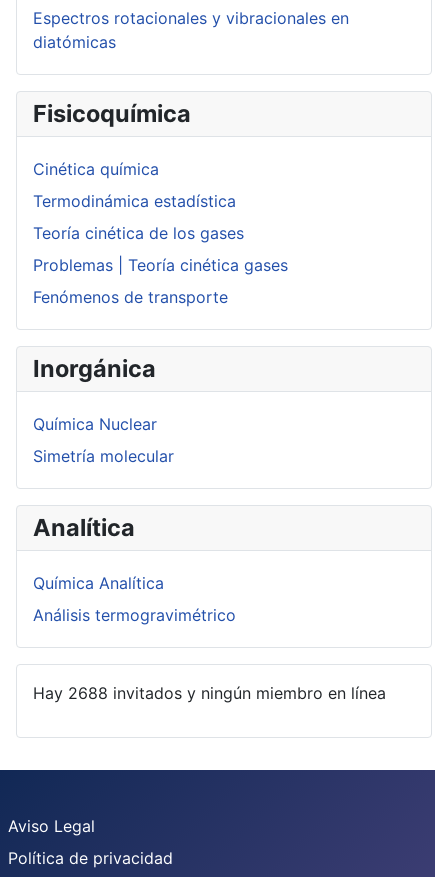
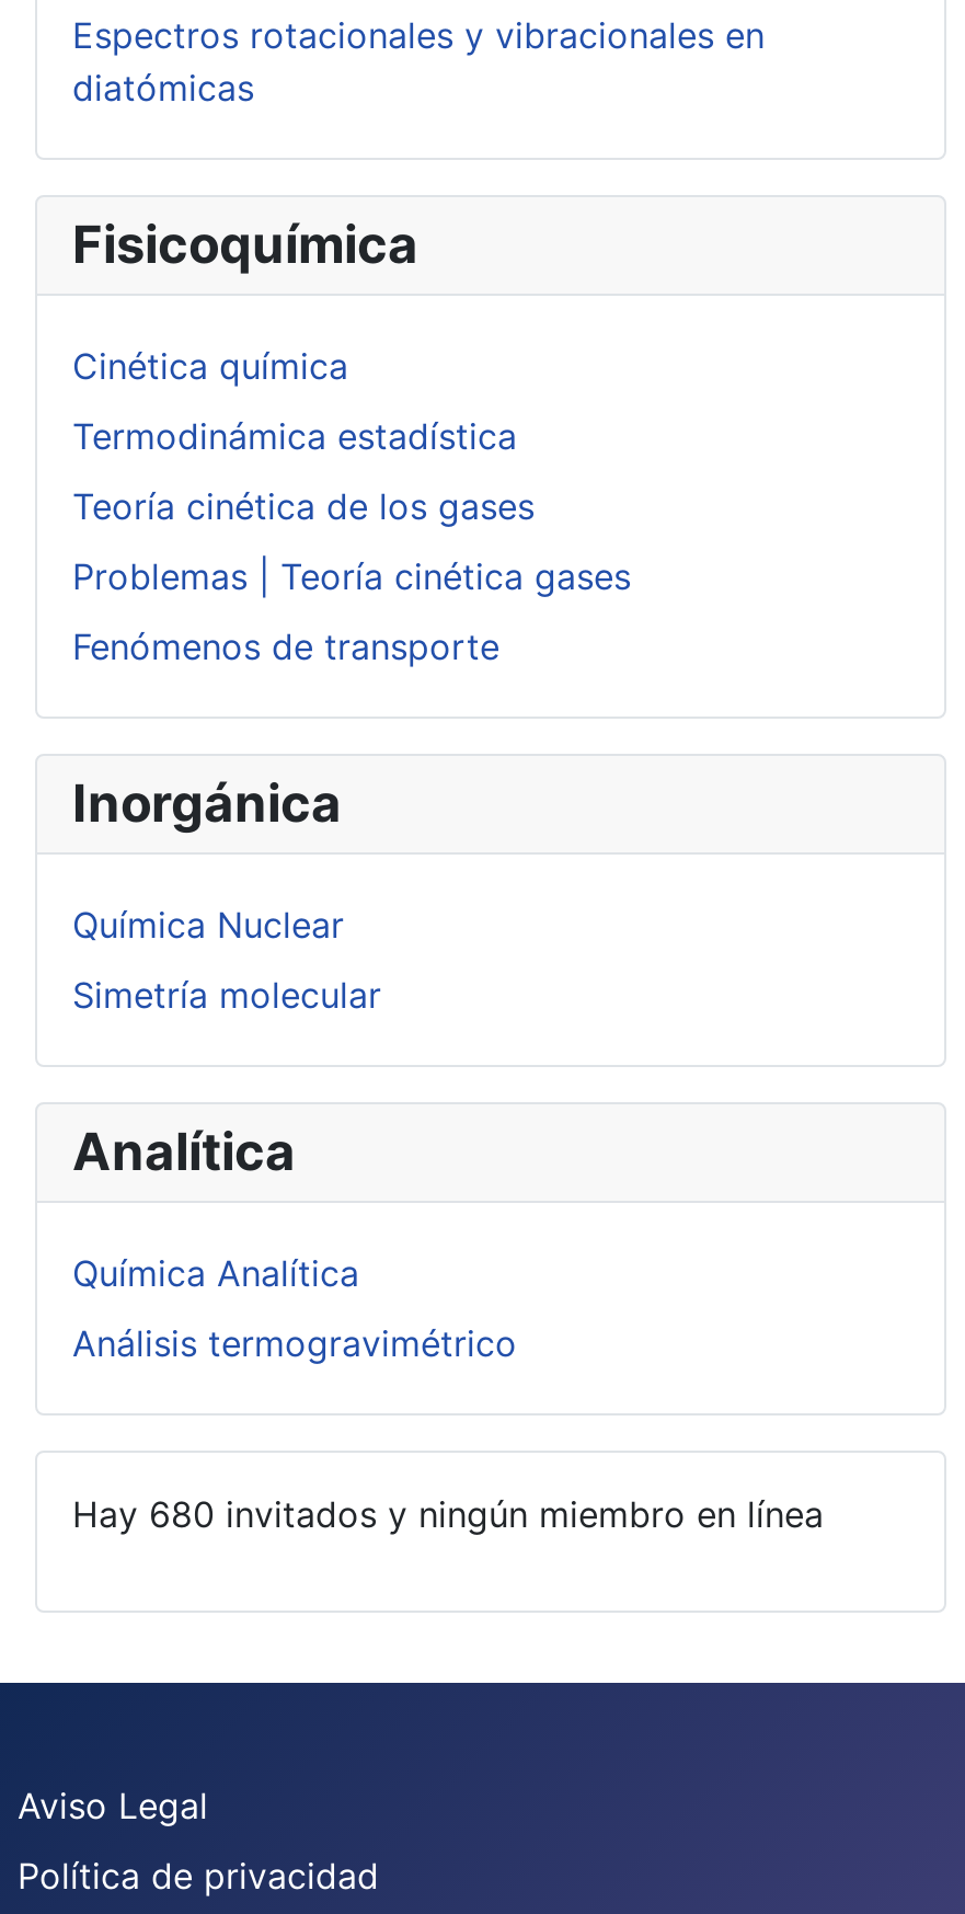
[33,682,386,702] Hay 2688 invitados y ningún miembro en línea -> [72,1491,824,1535] Hay 680 invitados y ningún miembro en línea

